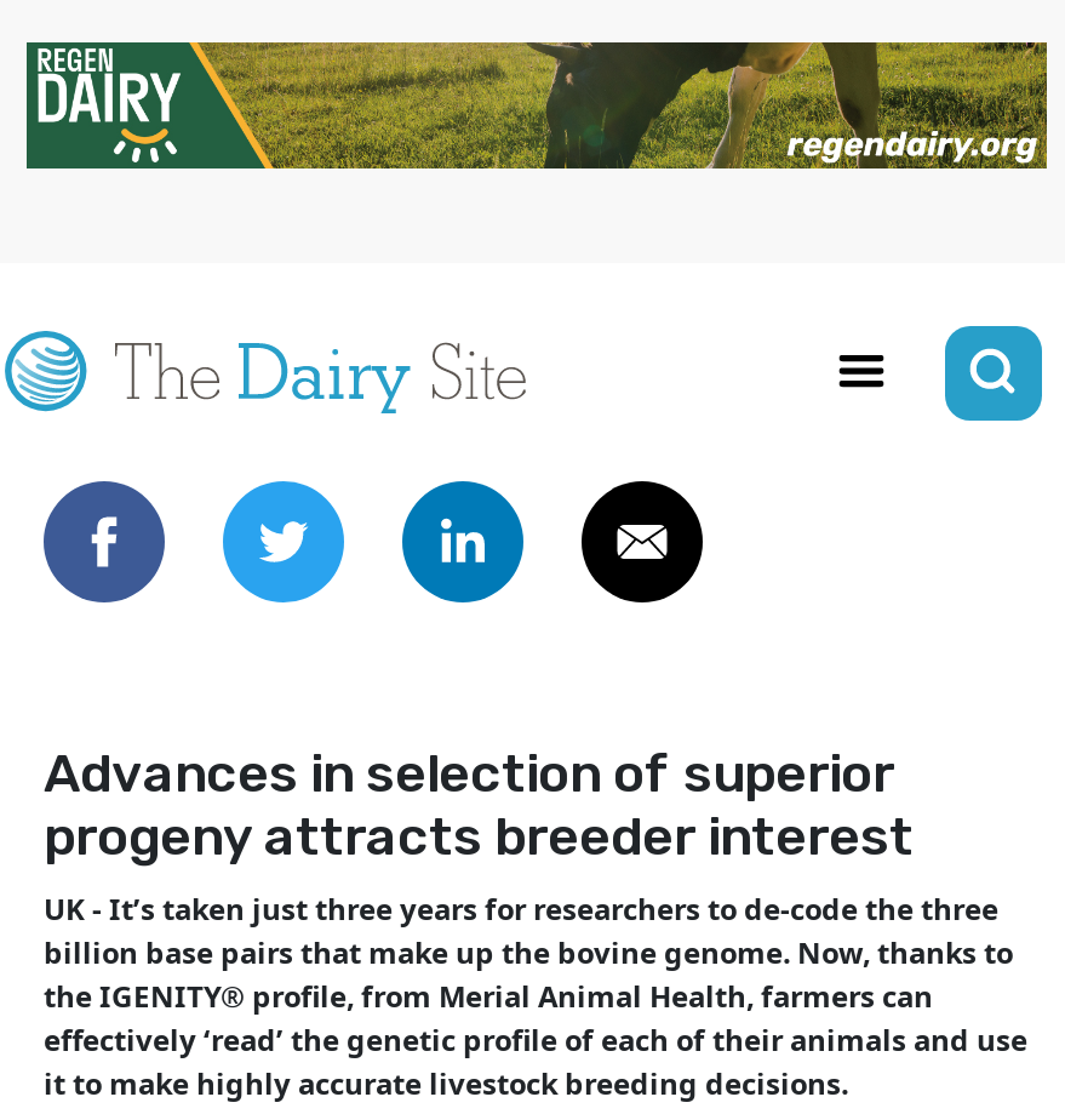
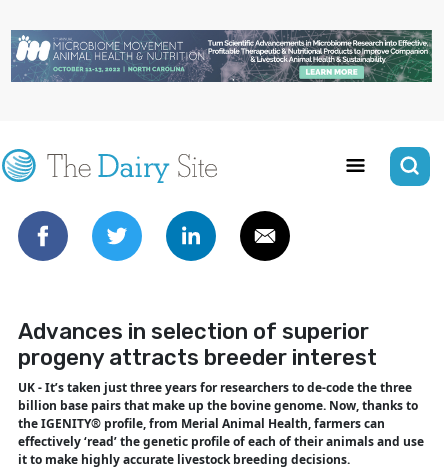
[24,40,1047,171] [image] -> [10,29,432,83] [image]

